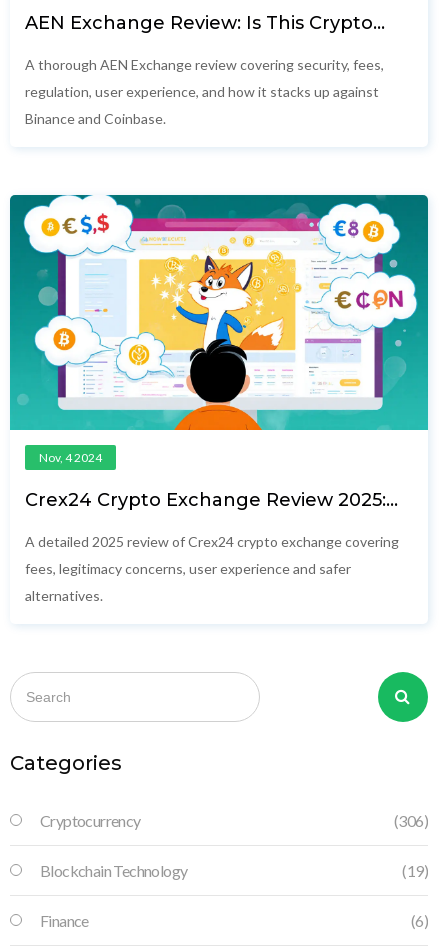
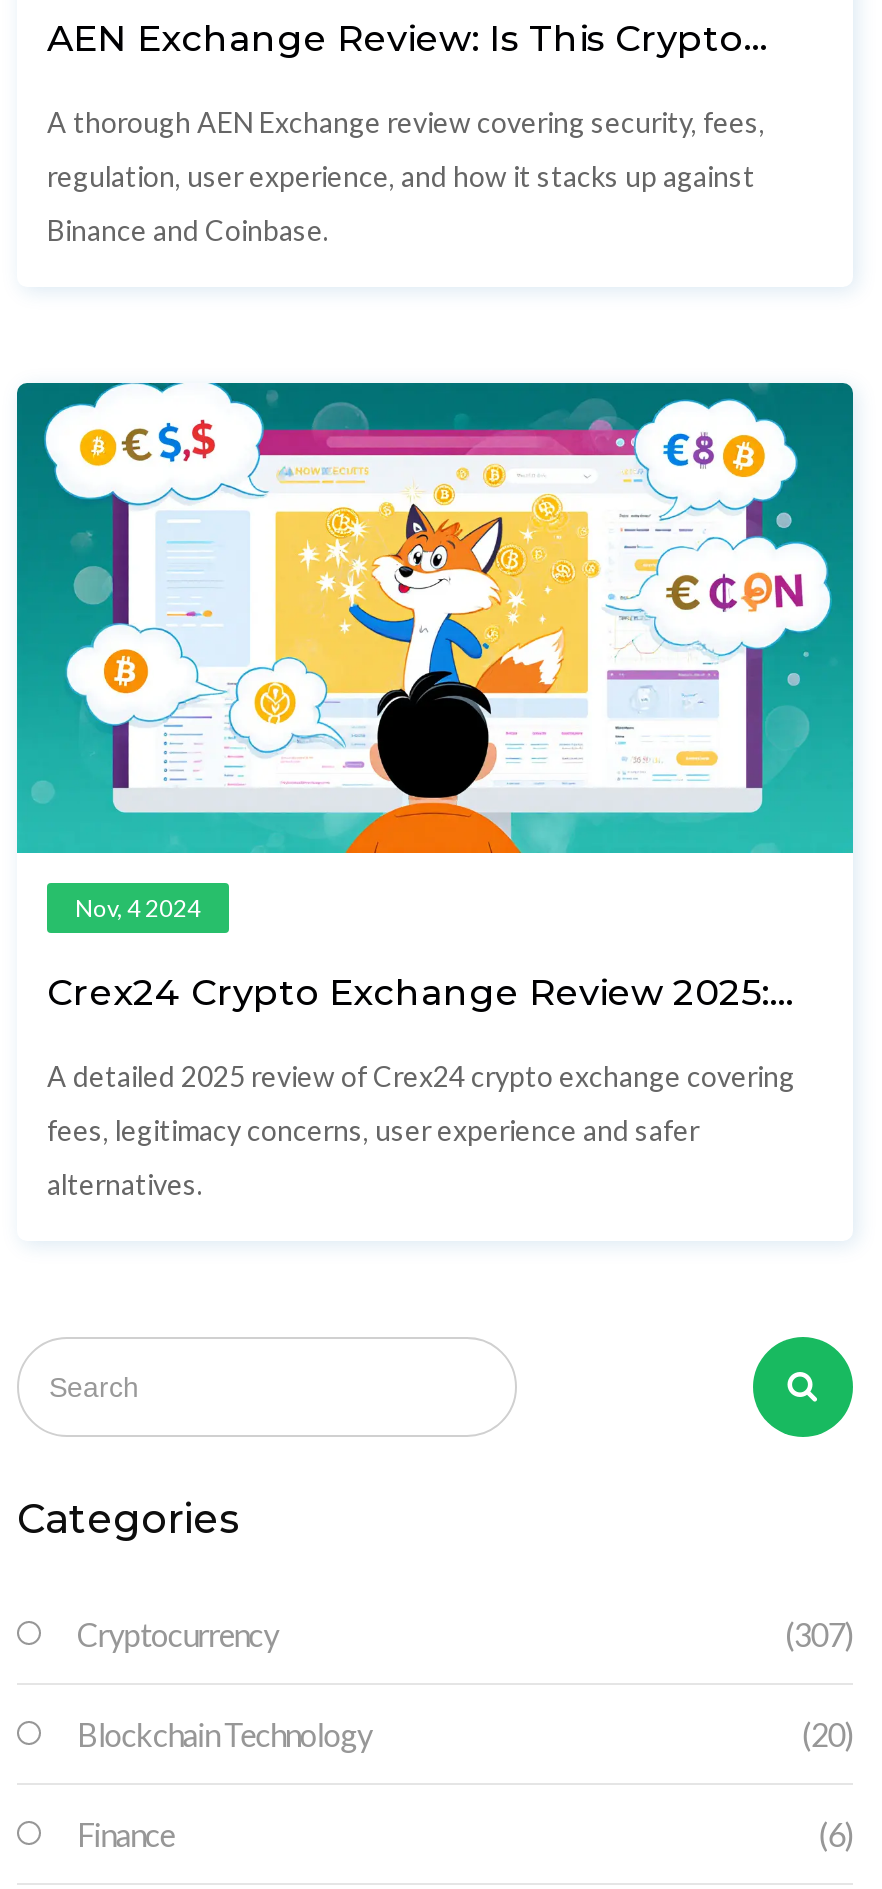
[394,811,428,830] (306) -> [785,1615,853,1653] (307)
[402,861,428,880] (19) -> [802,1715,853,1753] (20)

